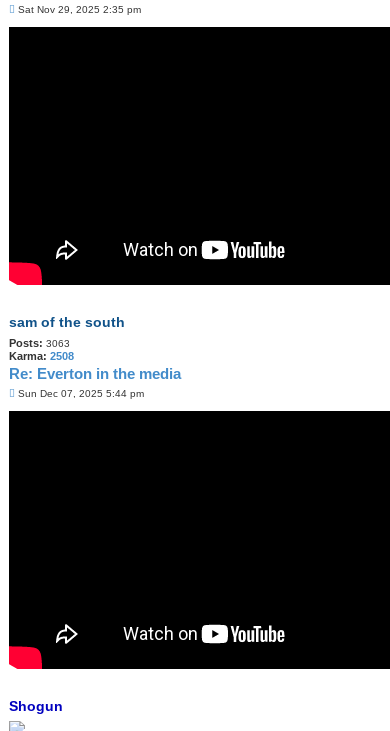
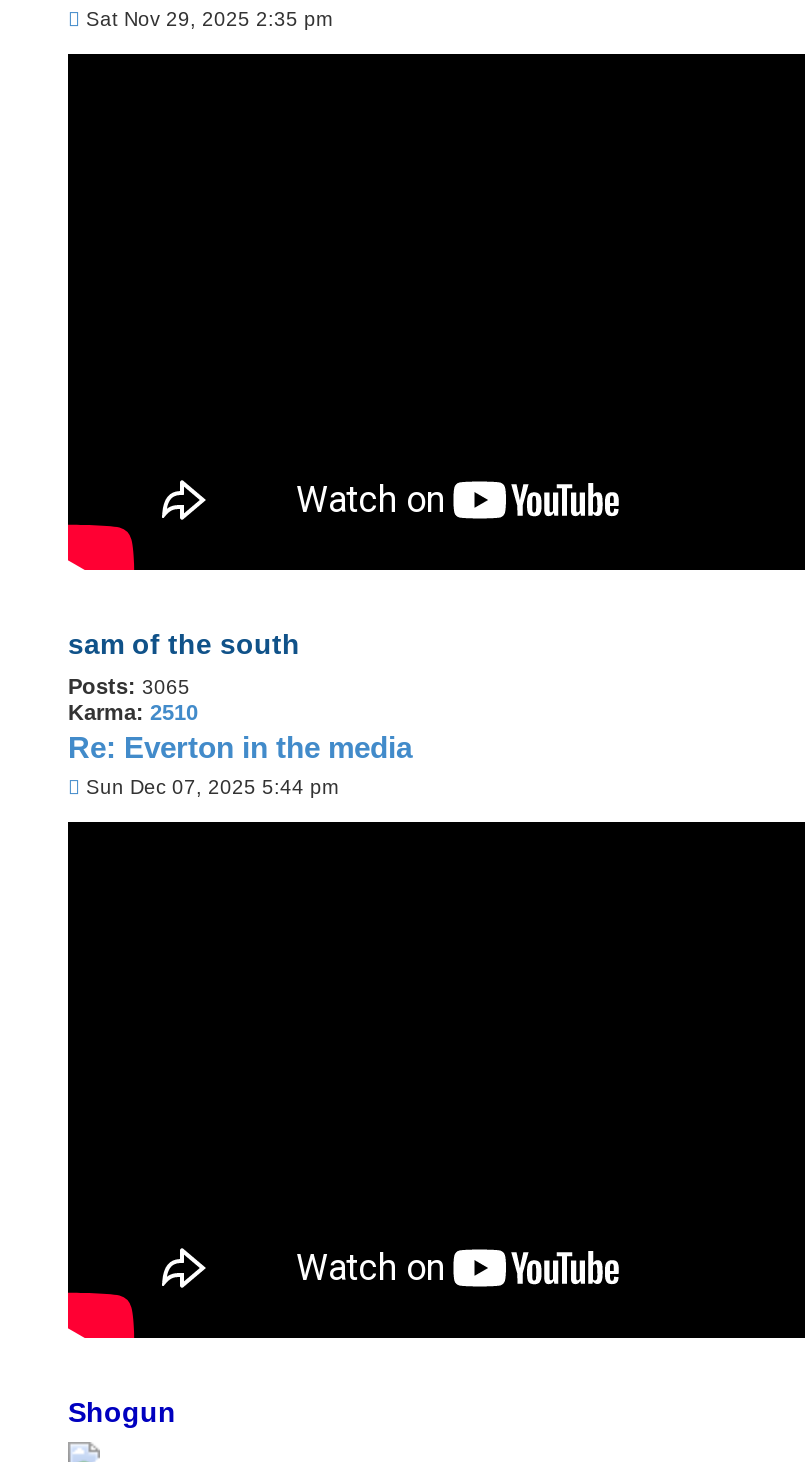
[9,337,70,349] Posts: 3063 -> [68,674,190,698] Posts: 3065
[9,350,74,362] Karma: 2508 -> [68,700,198,724] Karma: 2510

